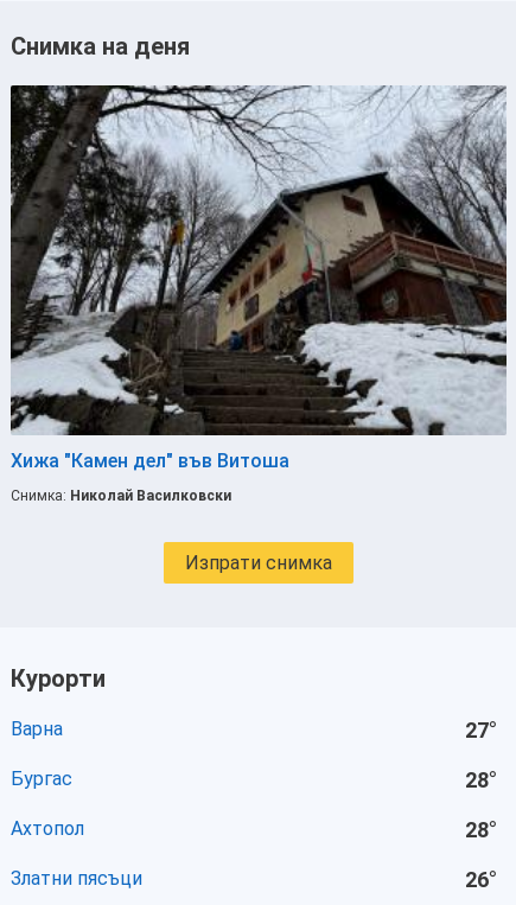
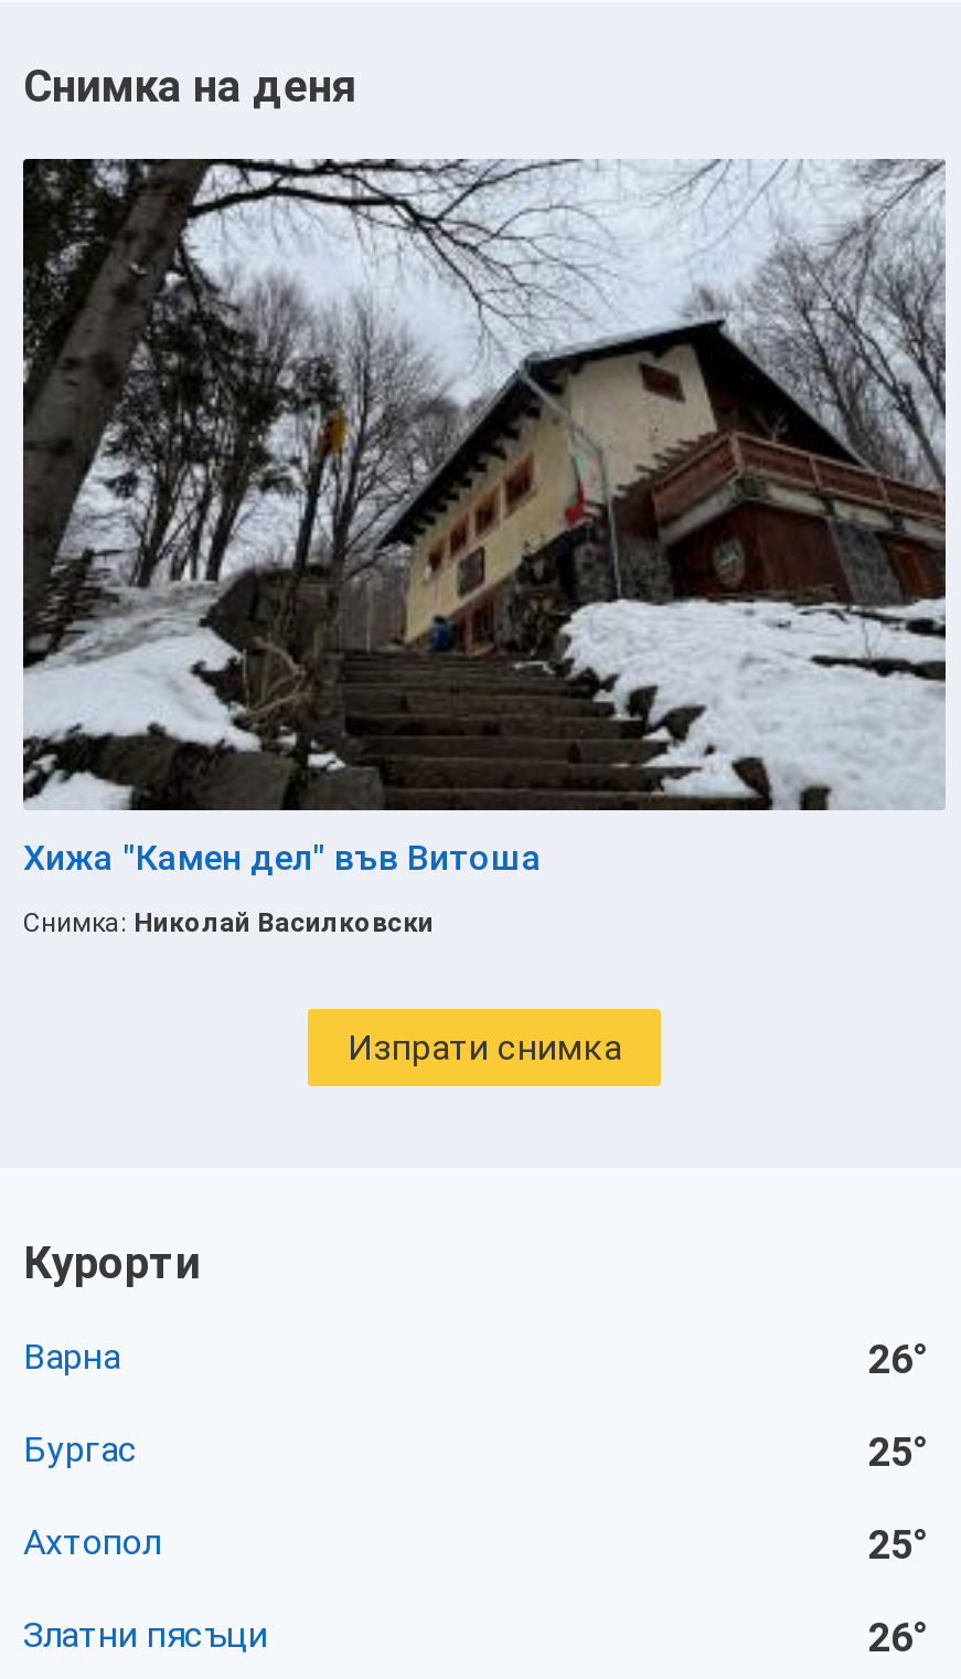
[465,718,497,743] 27° -> [868,1336,928,1382] 26°
[465,767,497,792] 28° -> [868,1428,928,1475] 25°
[465,817,497,842] 28° -> [868,1521,928,1568] 25°

